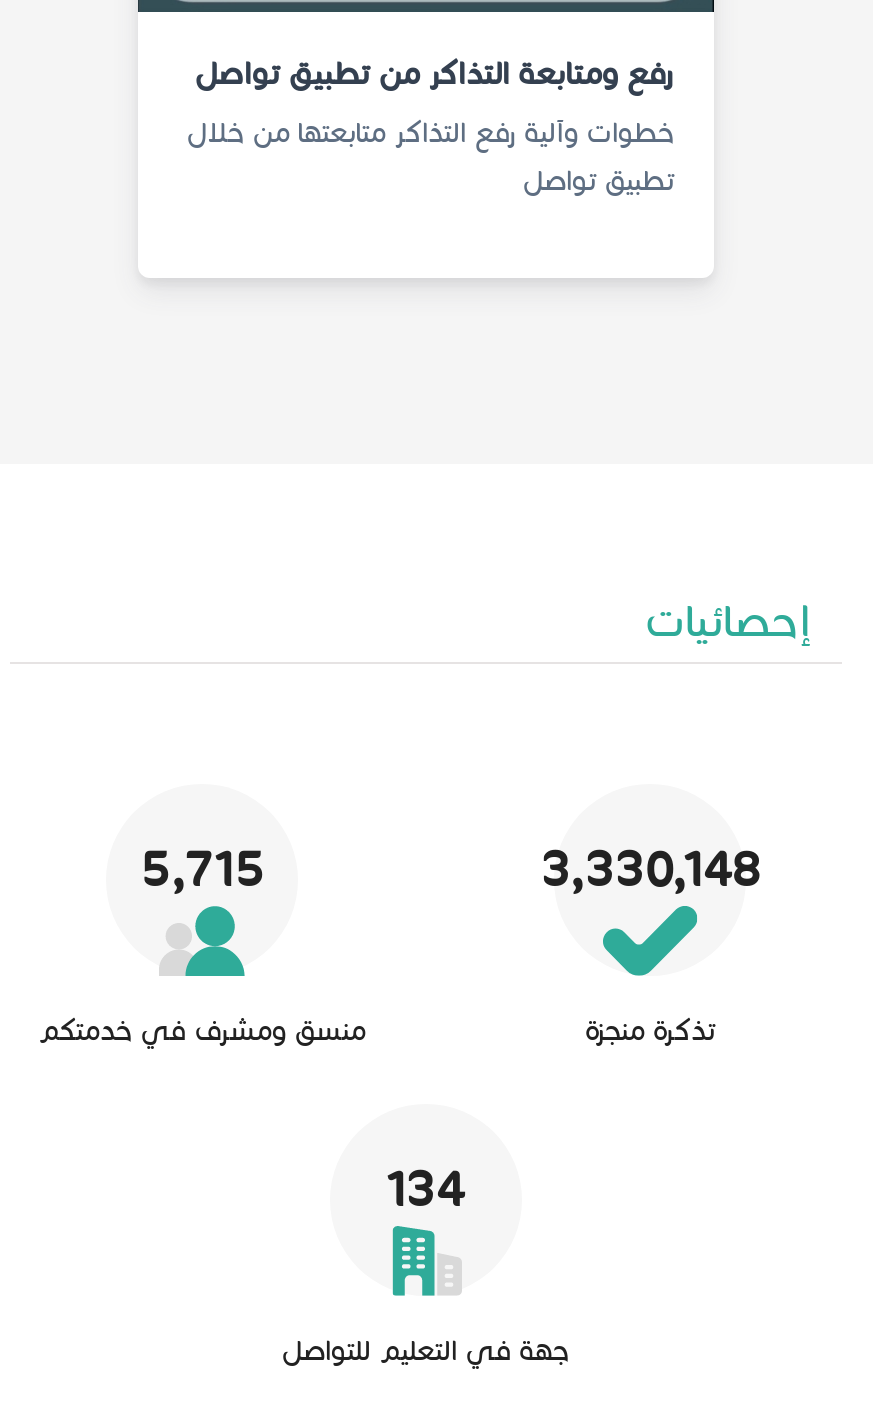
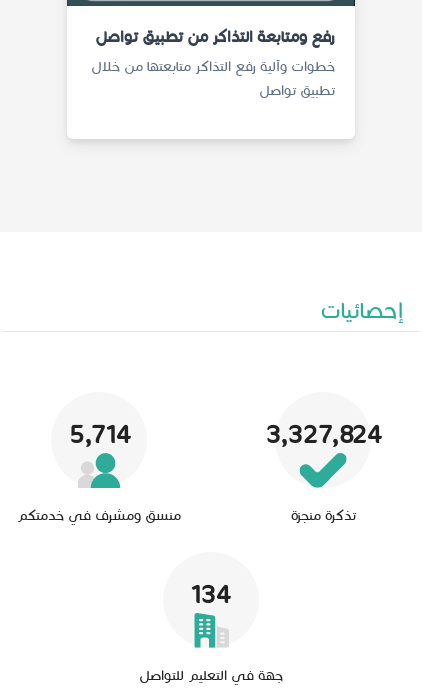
[140,841,264,901] 5,715 -> [68,420,129,450] 5,714
[541,841,759,901] 3,330,148 -> [265,420,380,450] 3,327,824

